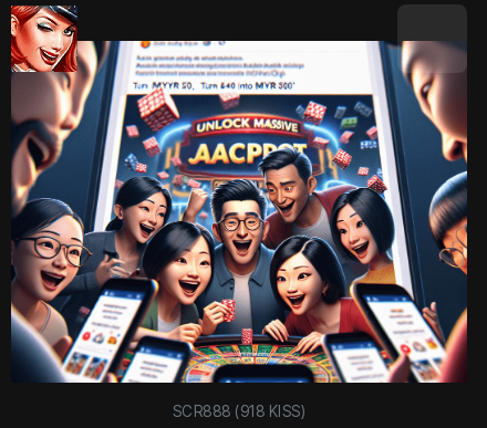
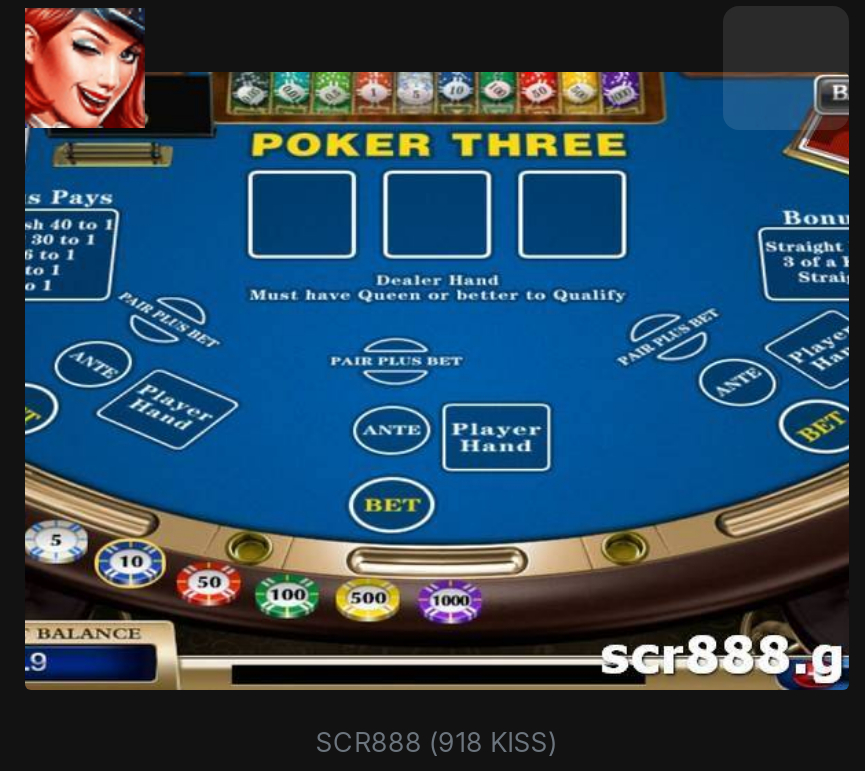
[10,40,468,384] [image] -> [23,70,851,692] [image]

